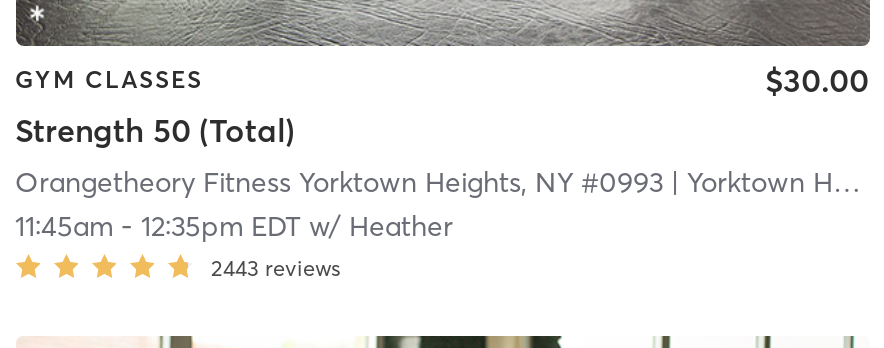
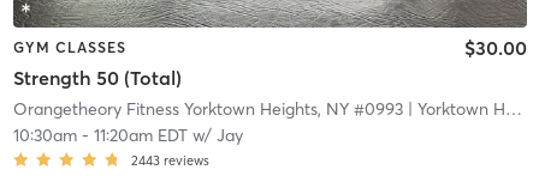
[15,209,453,245] 11:45am - 12:35pm EDT w/ Heather -> [13,125,242,146] 10:30am - 11:20am EDT w/ Jay

